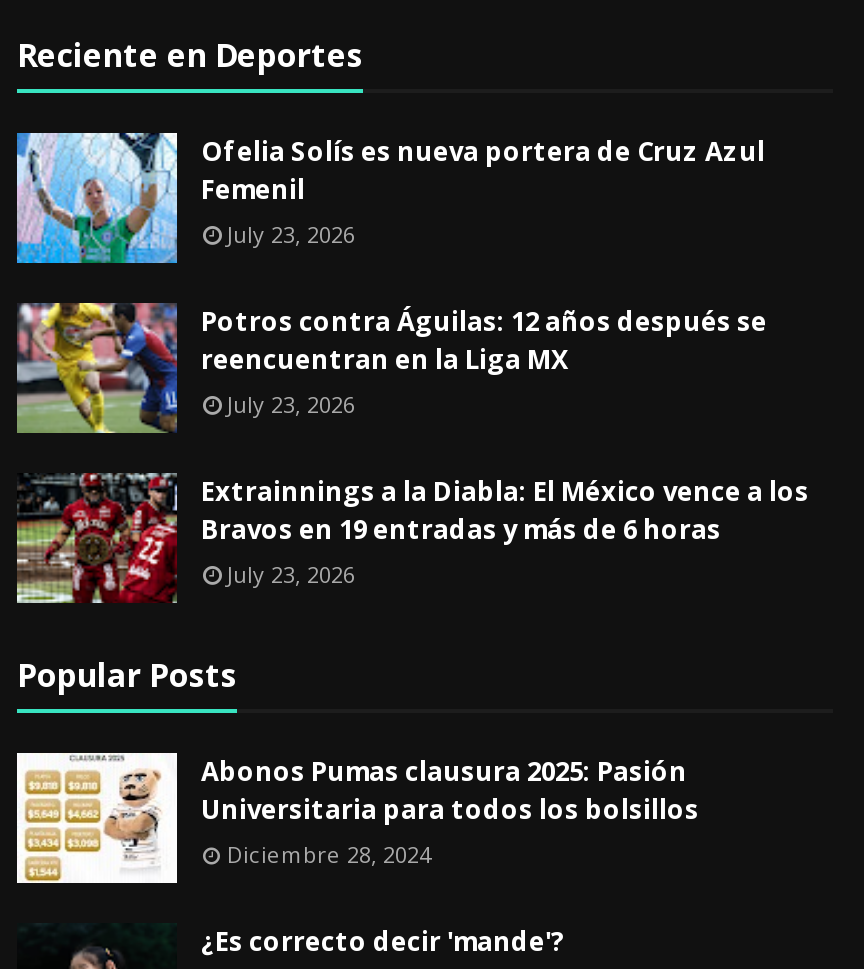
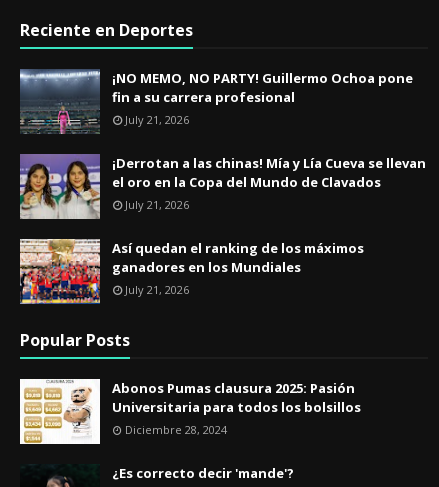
[15,131,765,265] [image] | Ofelia Solís es nueva portera de Cruz Azul | Femenil | July 23, 2026 -> [19,69,413,135] [image] | ¡NO MEMO, NO PARTY! Guillermo Ochoa pone | fin a su carrera profesional | July 21, 2026
[15,301,767,435] [image] | Potros contra Águilas: 12 años después se | reencuentran en la Liga MX | July 23, 2026 -> [19,153,426,220] [image] | ¡Derrotan a las chinas! Mía y Lía Cueva se llevan | el oro en la Copa del Mundo de Clavados | July 21, 2026
[15,473,809,605] [image] | Extrainnings a la Diabla: El México vence a los | Bravos en 19 entradas y más de 6 horas | July 23, 2026 -> [19,238,364,305] [image] | Así quedan el ranking de los máximos | ganadores en los Mundiales | July 21, 2026

